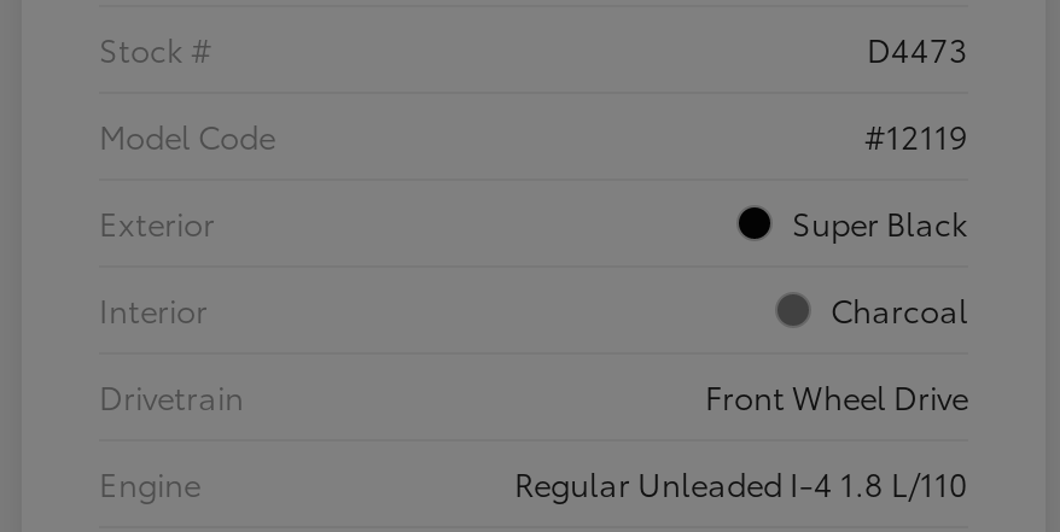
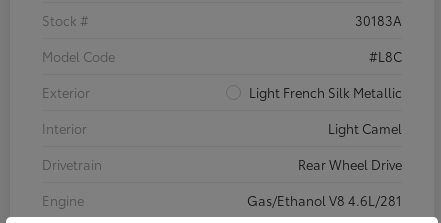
[867,26,968,69] D4473 -> [355,11,402,29] 30183A
[864,113,968,156] #12119 -> [369,47,402,65] #L8C
[792,200,968,243] Super Black -> [249,83,402,101] Light French Silk Metallic
[831,286,968,330] Charcoal -> [328,119,402,137] Light Camel
[705,373,968,417] Front Wheel Drive -> [298,155,402,173] Rear Wheel Drive
[514,460,968,504] Regular Unleaded I-4 1.8 L/110 -> [247,191,402,209] Gas/Ethanol V8 4.6L/281

